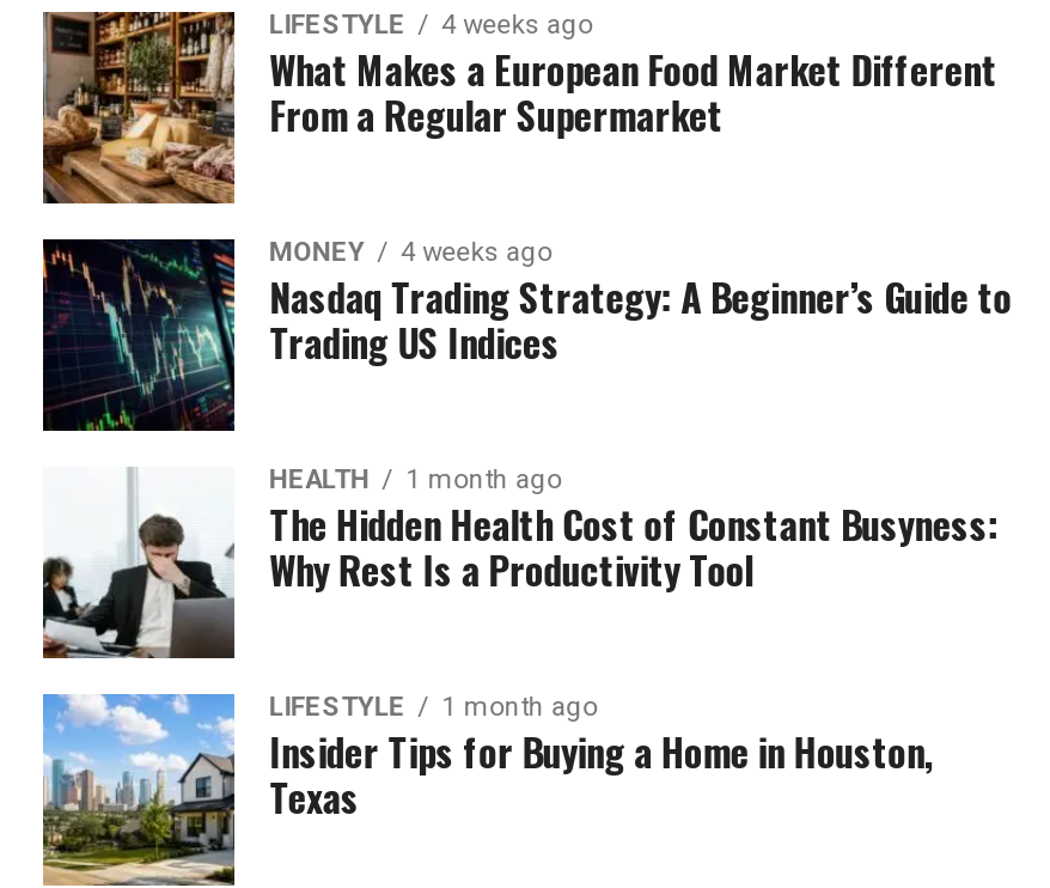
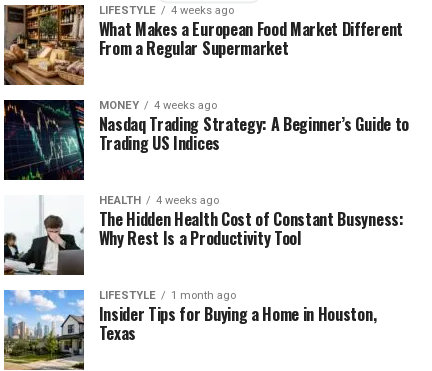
[270,464,561,495] HEALTH 1 month ago -> [99,194,219,207] HEALTH 4 weeks ago

